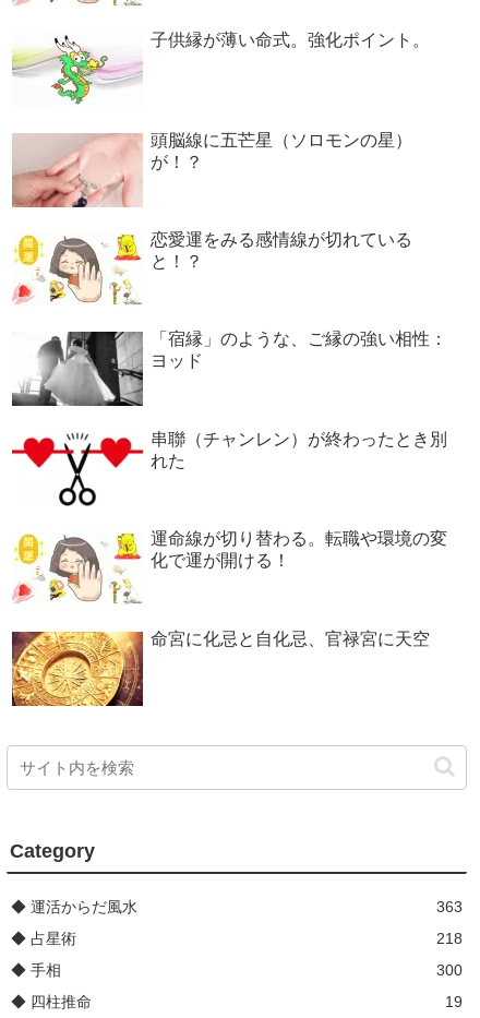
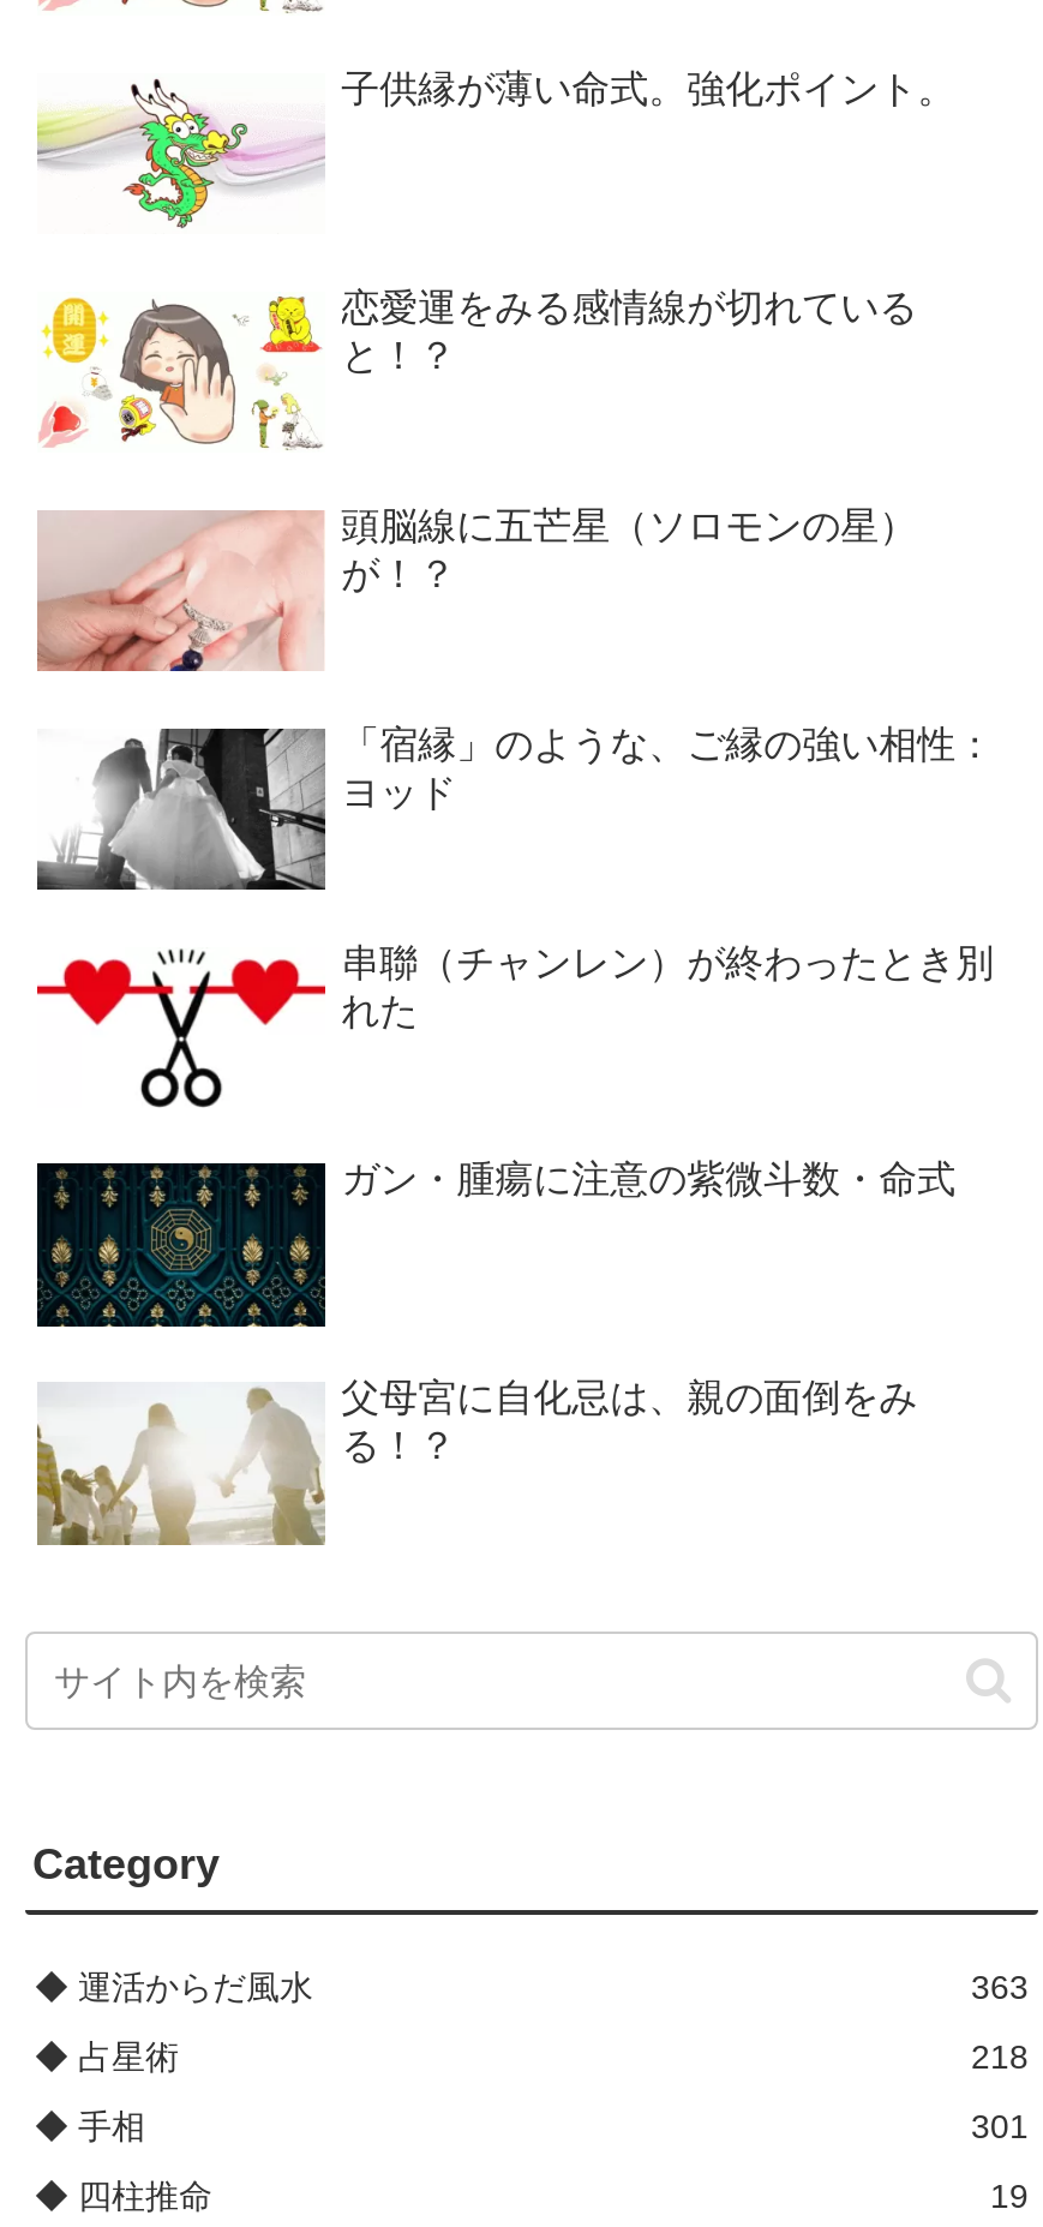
moved [12,130,412,207] -> [37,505,917,675]: [image] | 頭脳線に五芒星（ソロモンの星） | が！？
moved [12,230,412,306] -> [40,286,917,449]: [image] | 恋愛運をみる感情線が切れている | と！？
[12,529,447,606] [image] | 運命線が切り替わる。転職や環境の変 | 化で運が開ける！ -> [35,1160,956,1330] [image] | ガン・腫瘍に注意の紫微斗数・命式
[11,629,429,707] [image] | 命宮に化忌と自化忌、官禄宮に天空 -> [37,1378,917,1546] [image] | 父母宮に自化忌は、親の面倒をみ | る！？
[436,961,463,979] 300 -> [971,2108,1029,2147] 301

